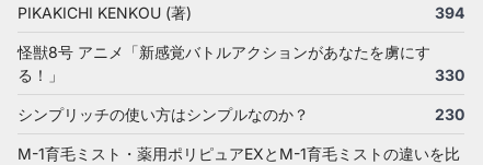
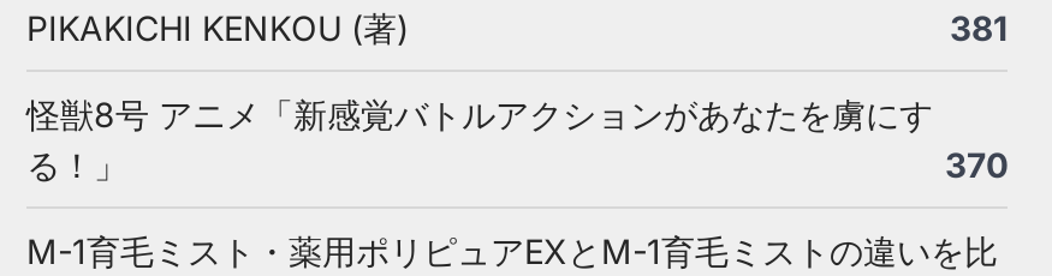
[435,3,464,21] 394 -> [950,6,1008,47] 381
[18,65,464,123] 330 | シンプリッチの使い方はシンプルなのか？ | 230 -> [945,143,1008,184] 370

